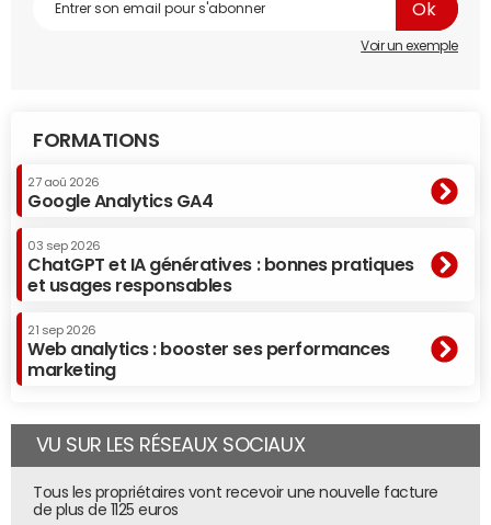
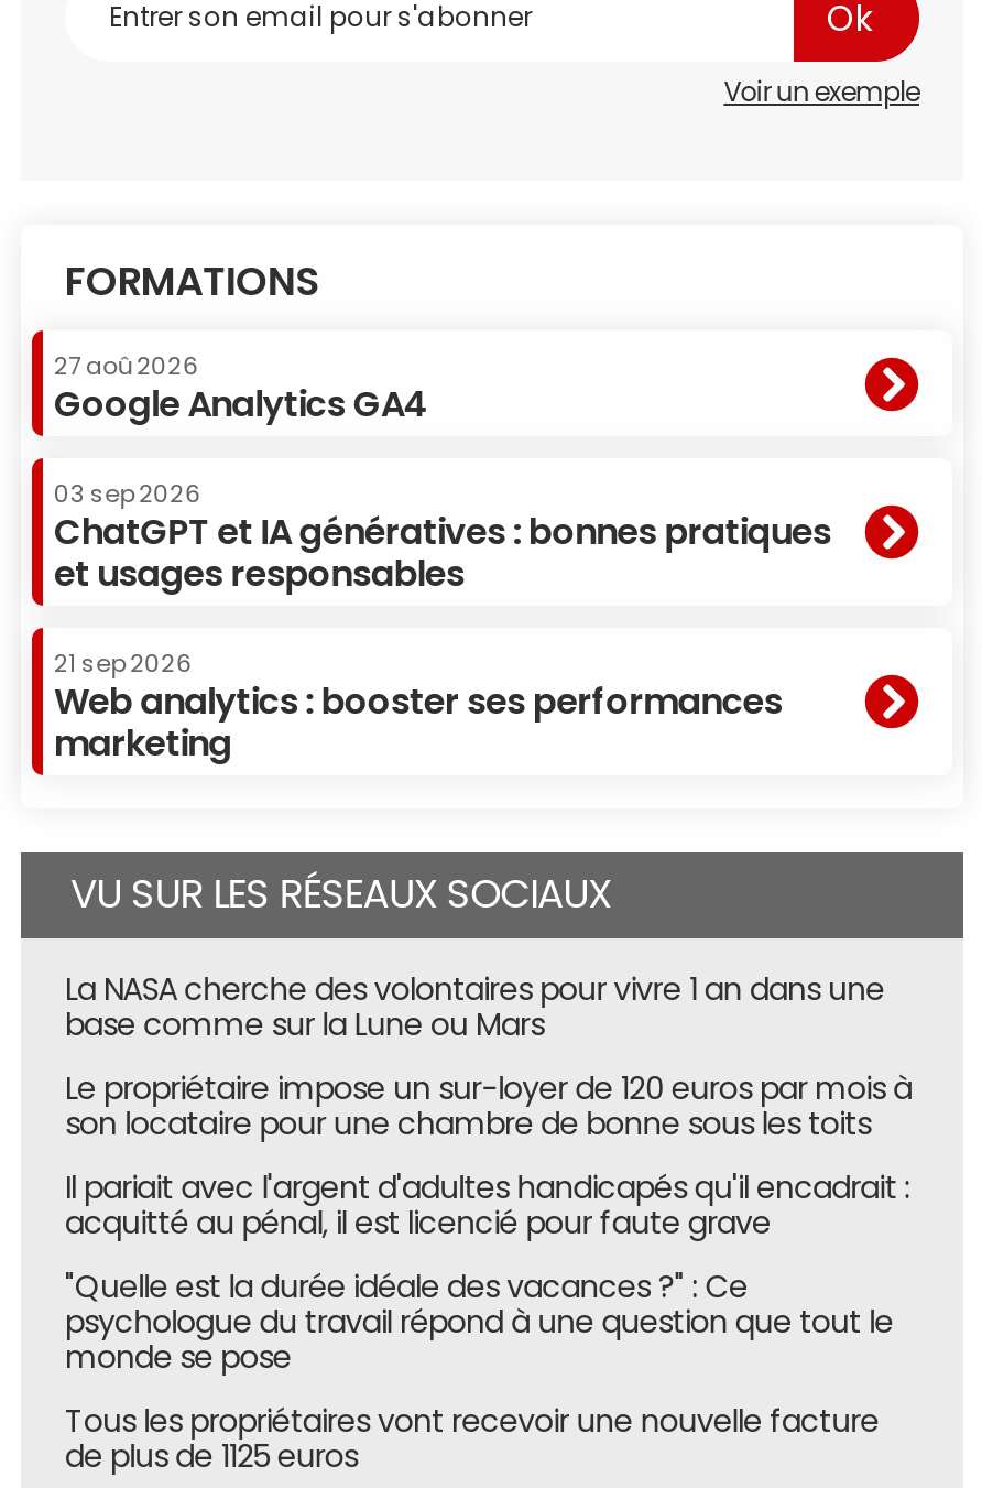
none -> [65,973,912,1373] La NASA cherche des volontaires pour vivre 1 an dans une | base comme sur la Lune ou Mars | Le propriétaire impose un sur-loyer de 120 euros par mois à | son locataire pour une chambre de bonne sous les toits | Il pariait avec l'argent d'adultes handicapés qu'il encadrait : | acquitté au pénal, il est licencié pour faute grave | "Quelle est la durée idéale des vacances ?" : Ce | psychologue du travail répond à une question que tout le | monde se pose

